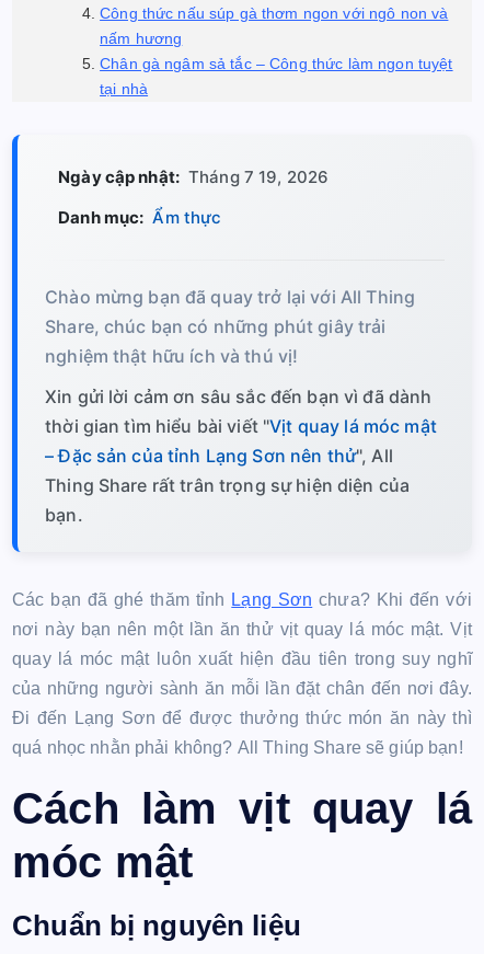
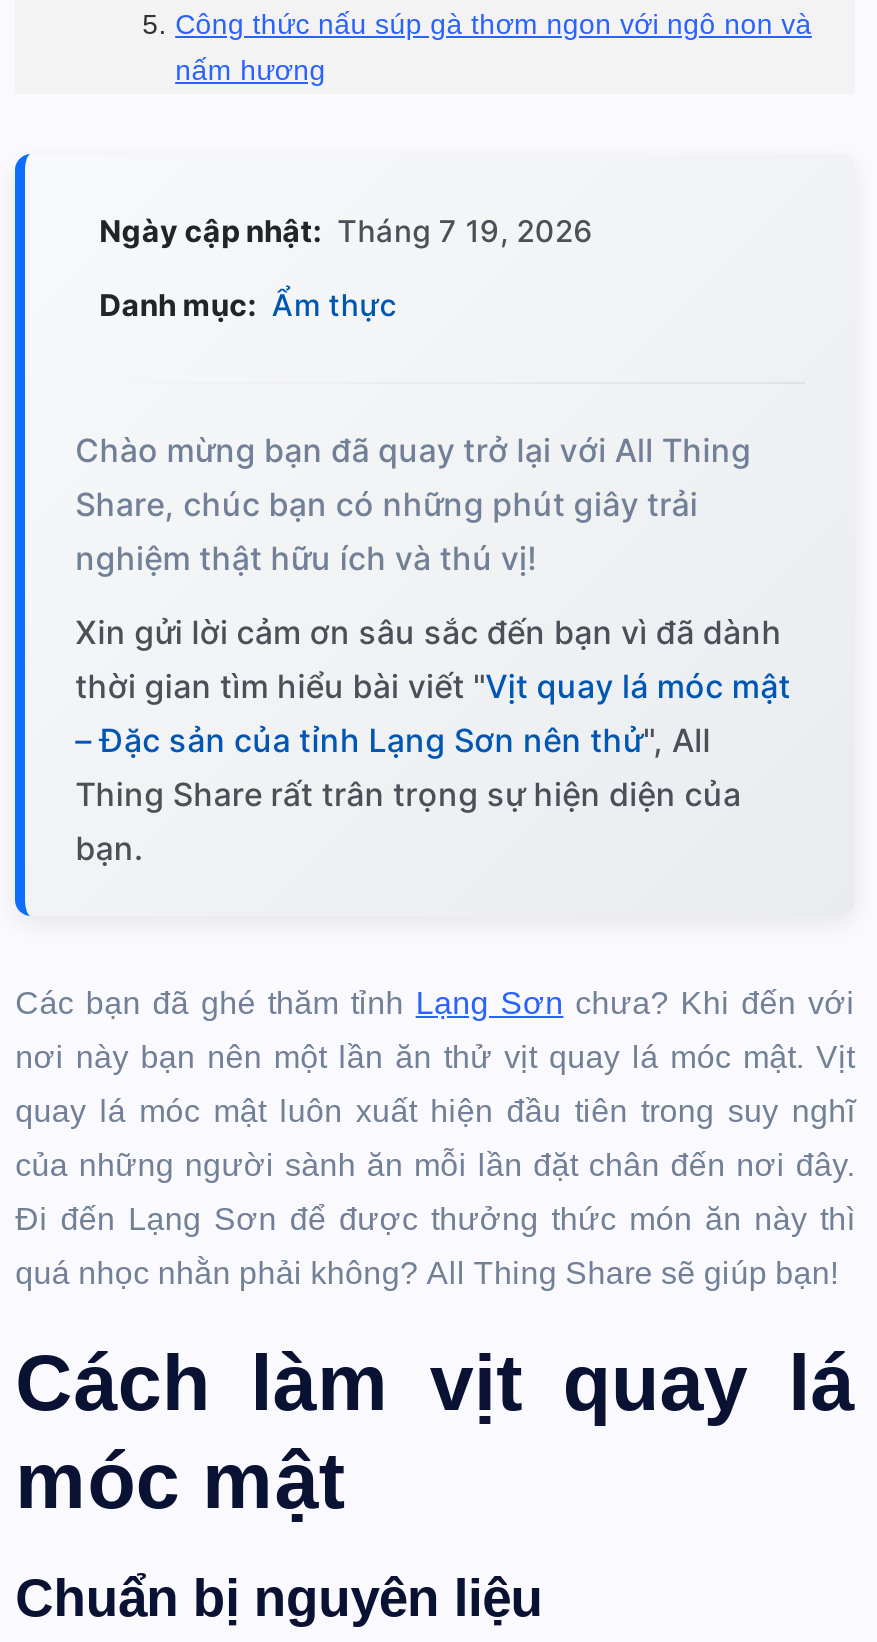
[100,55,453,98] Chân gà ngâm sả tắc – Công thức làm ngon tuyệt | tại nhà -> none

